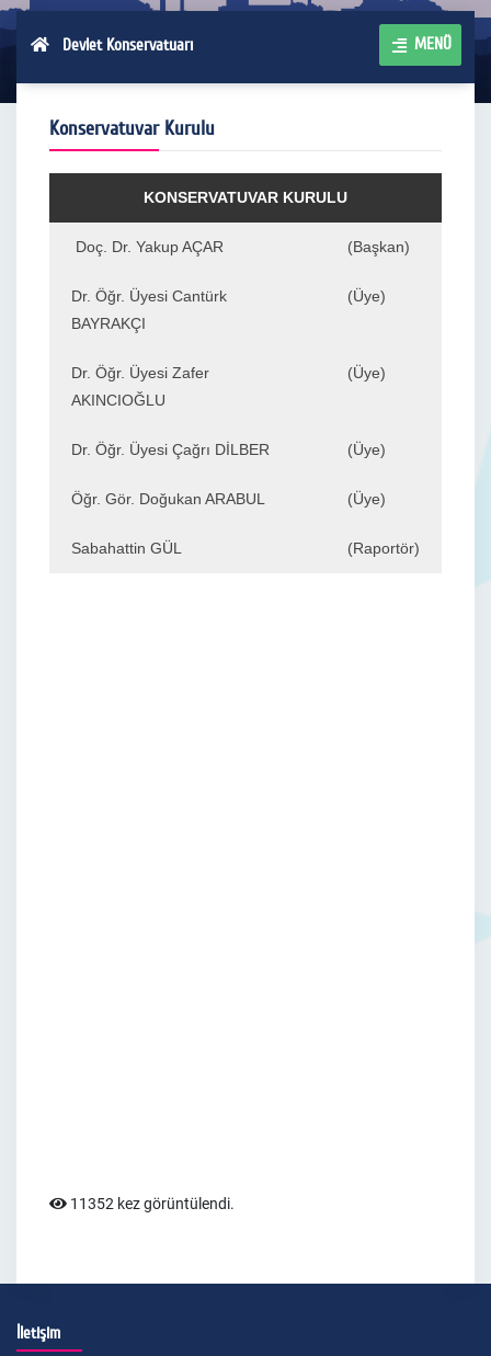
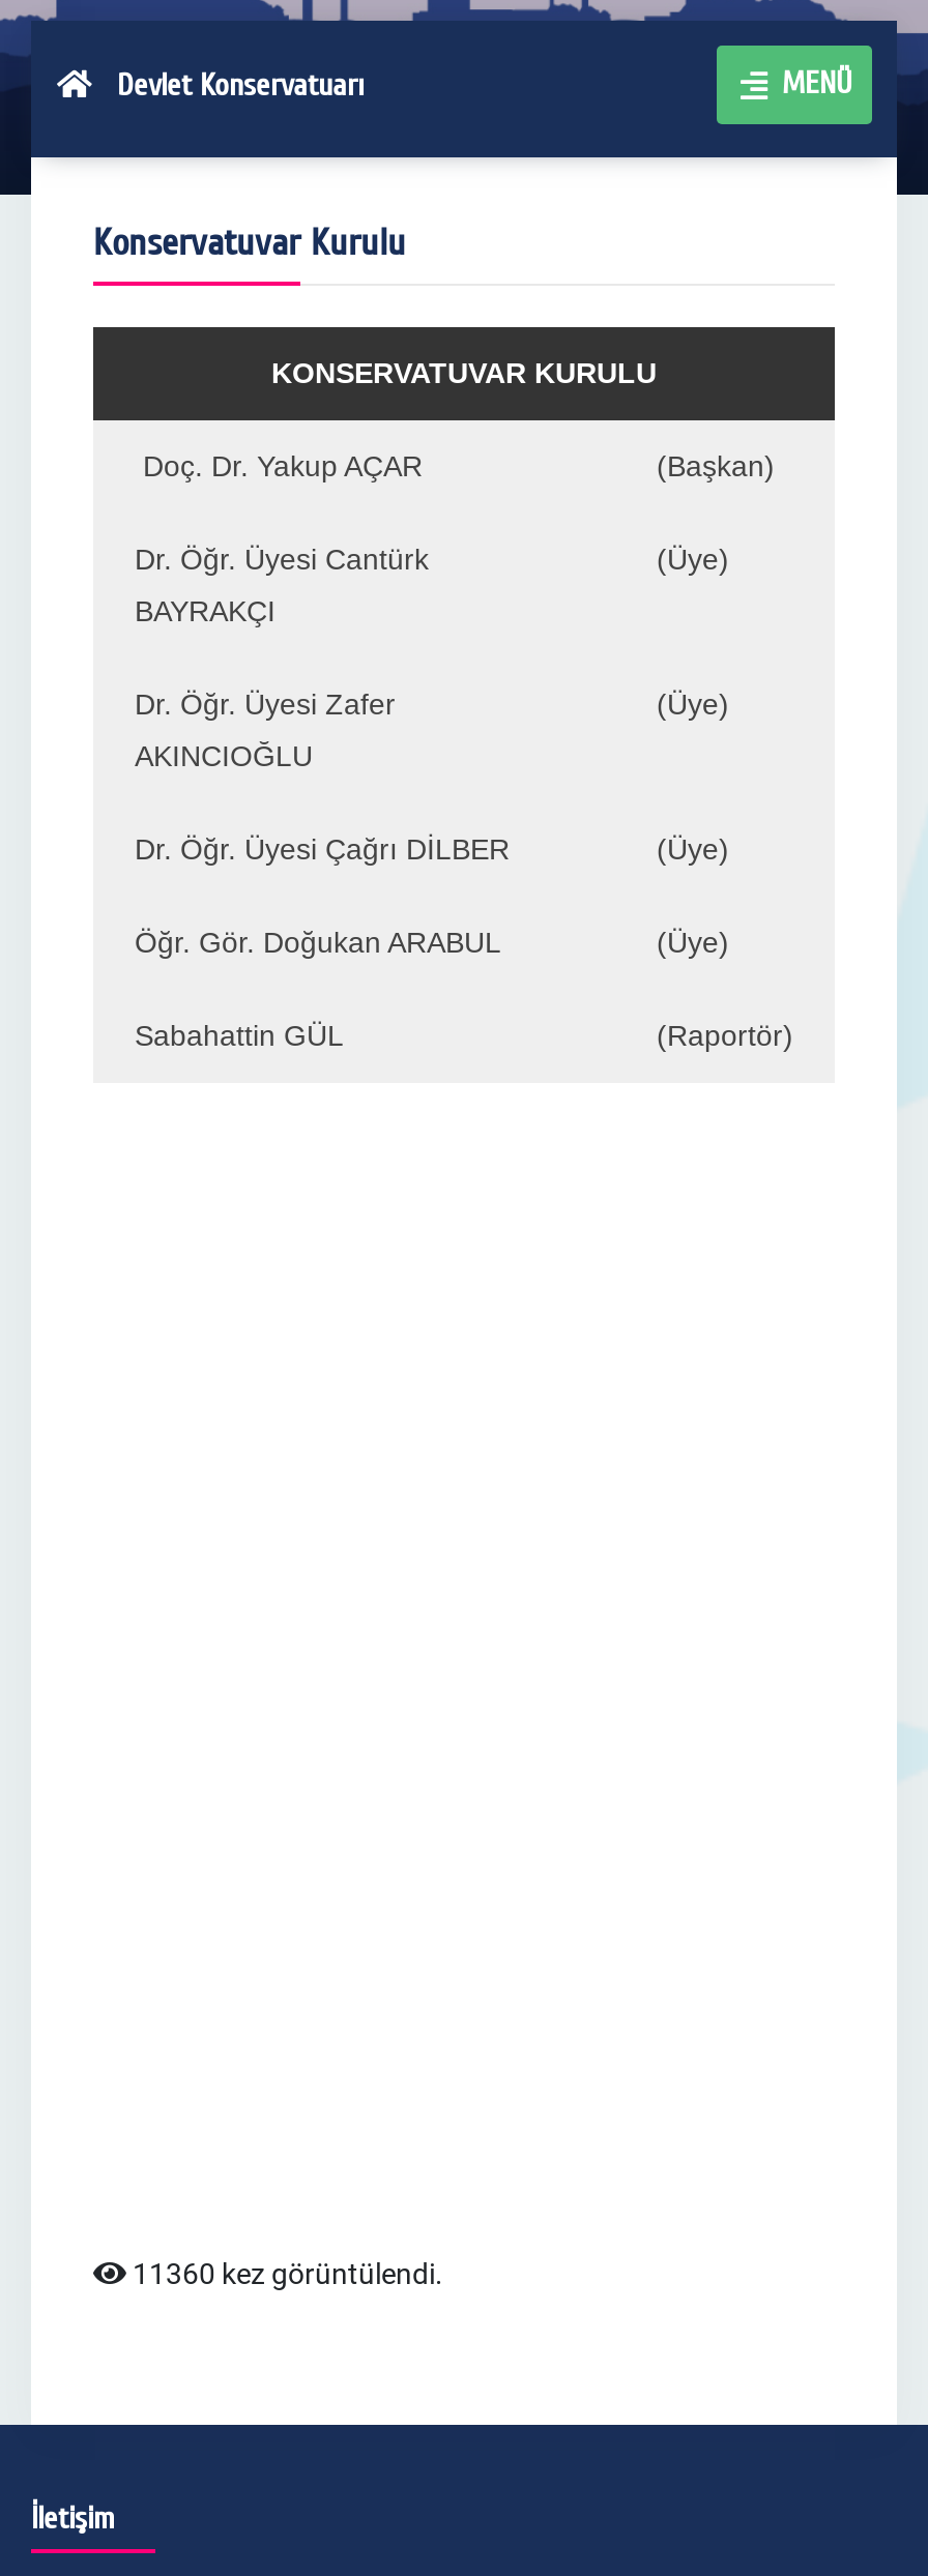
[67,1195,235,1212] 11352 kez görüntülendi. -> [126,2257,443,2290] 11360 kez görüntülendi.

